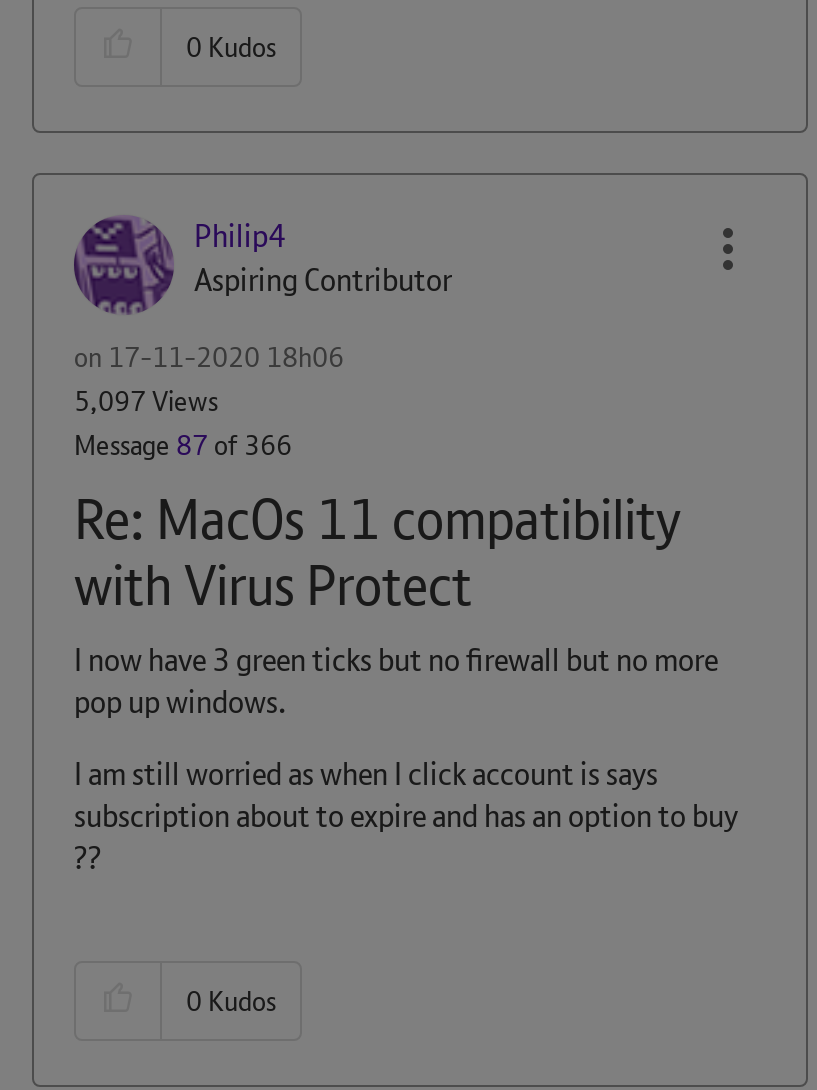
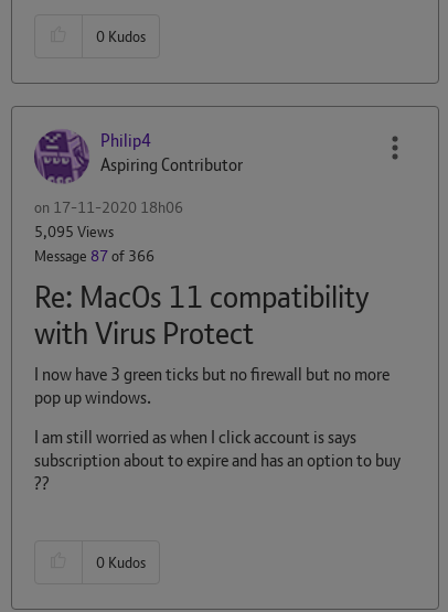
[74,383,218,419] 5,097 Views -> [34,222,114,241] 5,095 Views

